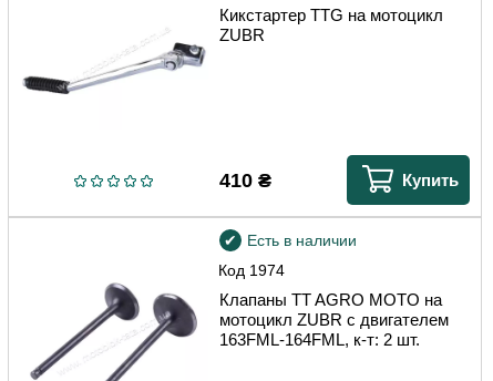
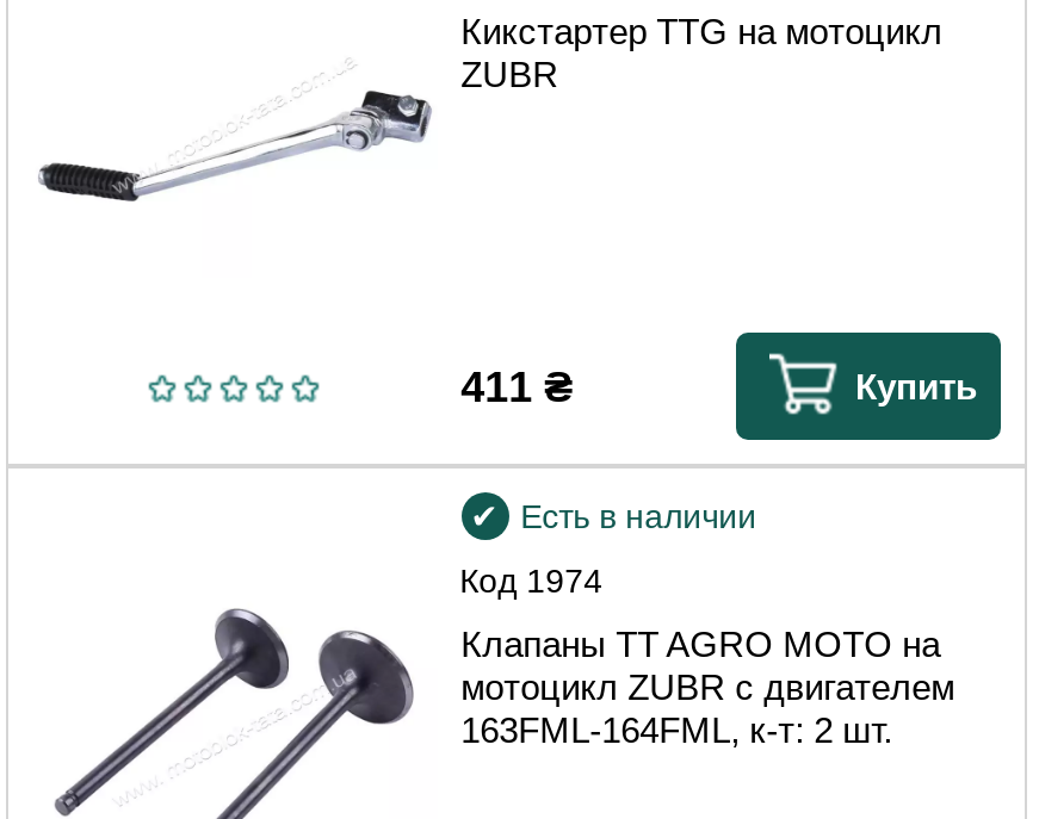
[219,169,271,191] 410 ₴ -> [461,362,573,410] 411 ₴

